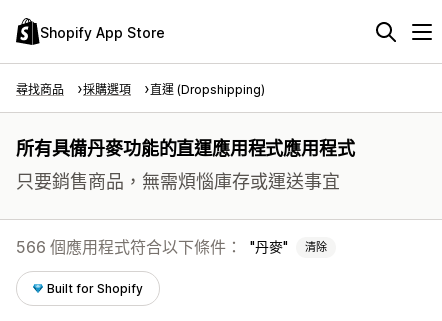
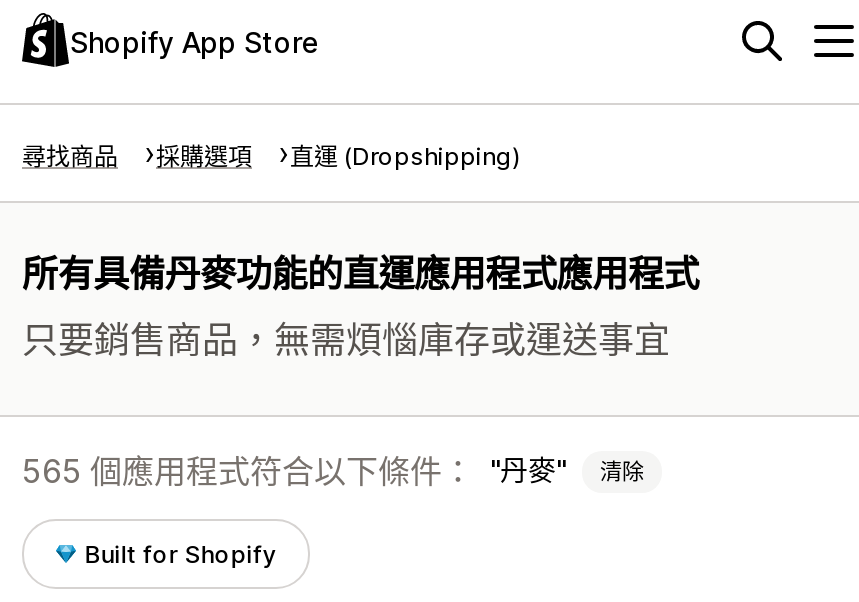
[16,237,242,257] 566 個應用程式符合以下條件： -> [22,451,474,491] 565 個應用程式符合以下條件：

